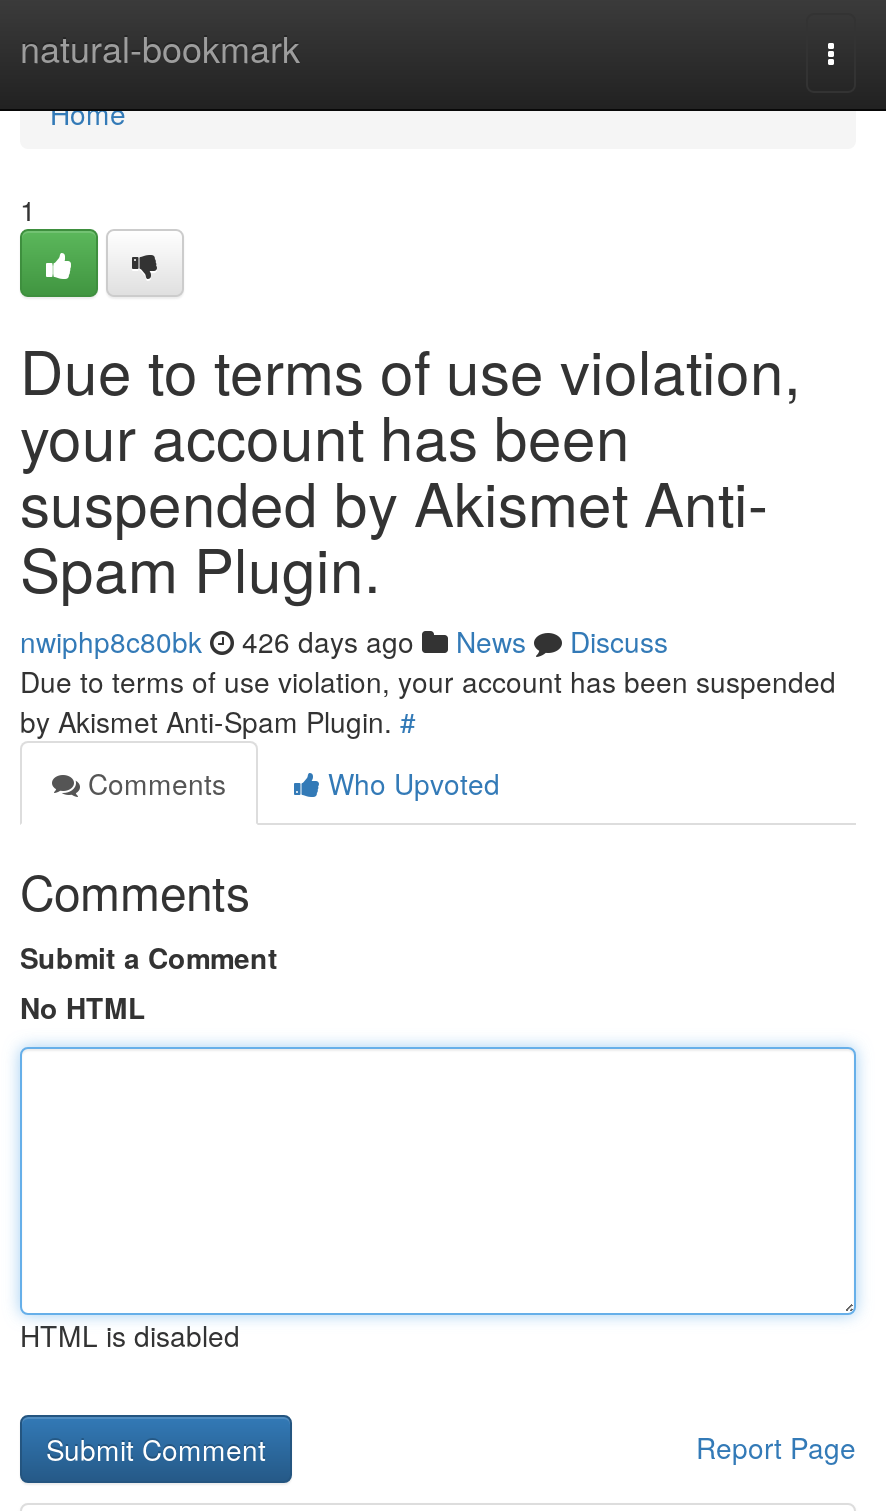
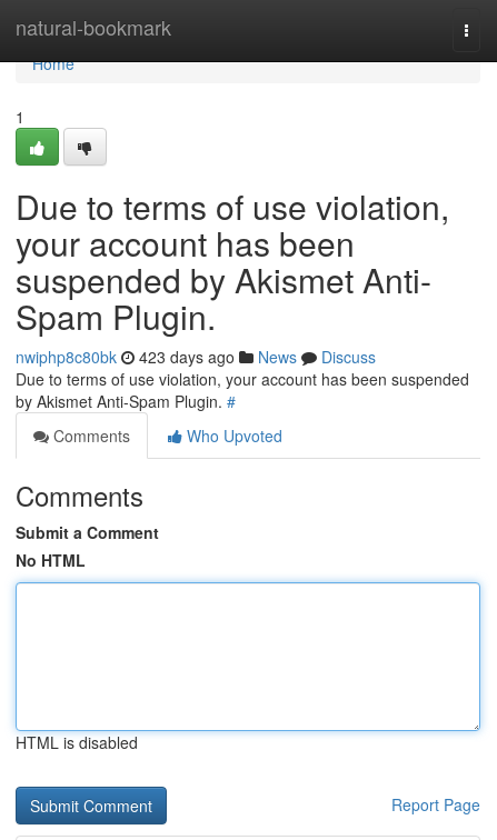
[20,621,668,661] nwiphp8c80bk 426 days ago News Discuss -> [16,346,376,368] nwiphp8c80bk 423 days ago News Discuss

